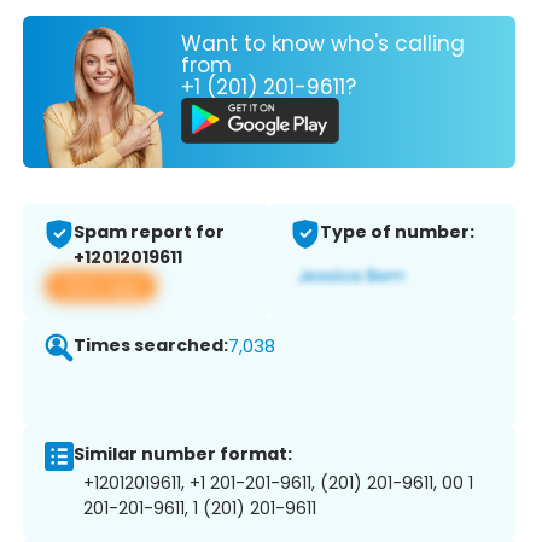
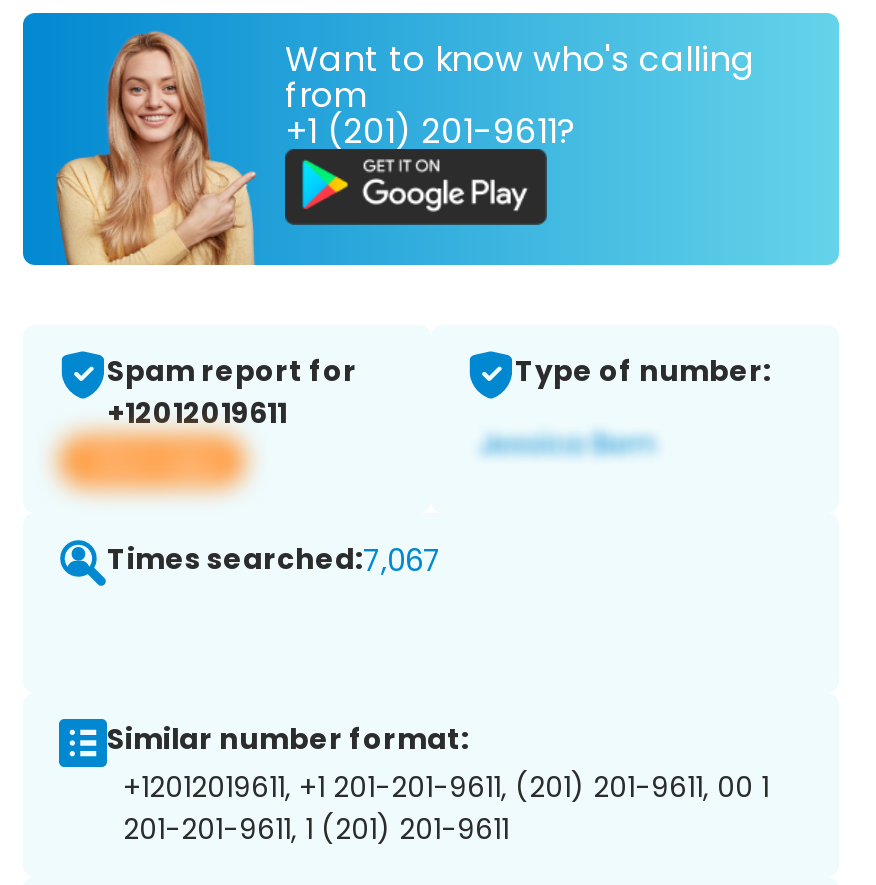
[74,333,275,359] Times searched:7,038 -> [107,539,441,581] Times searched:7,067

